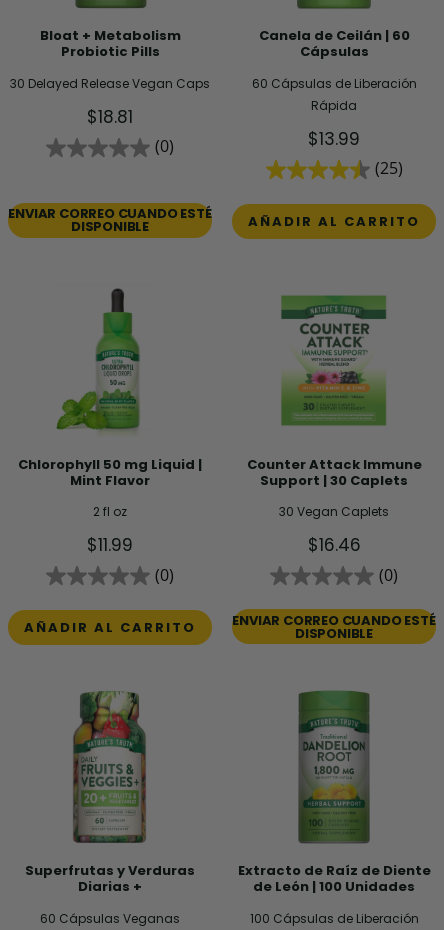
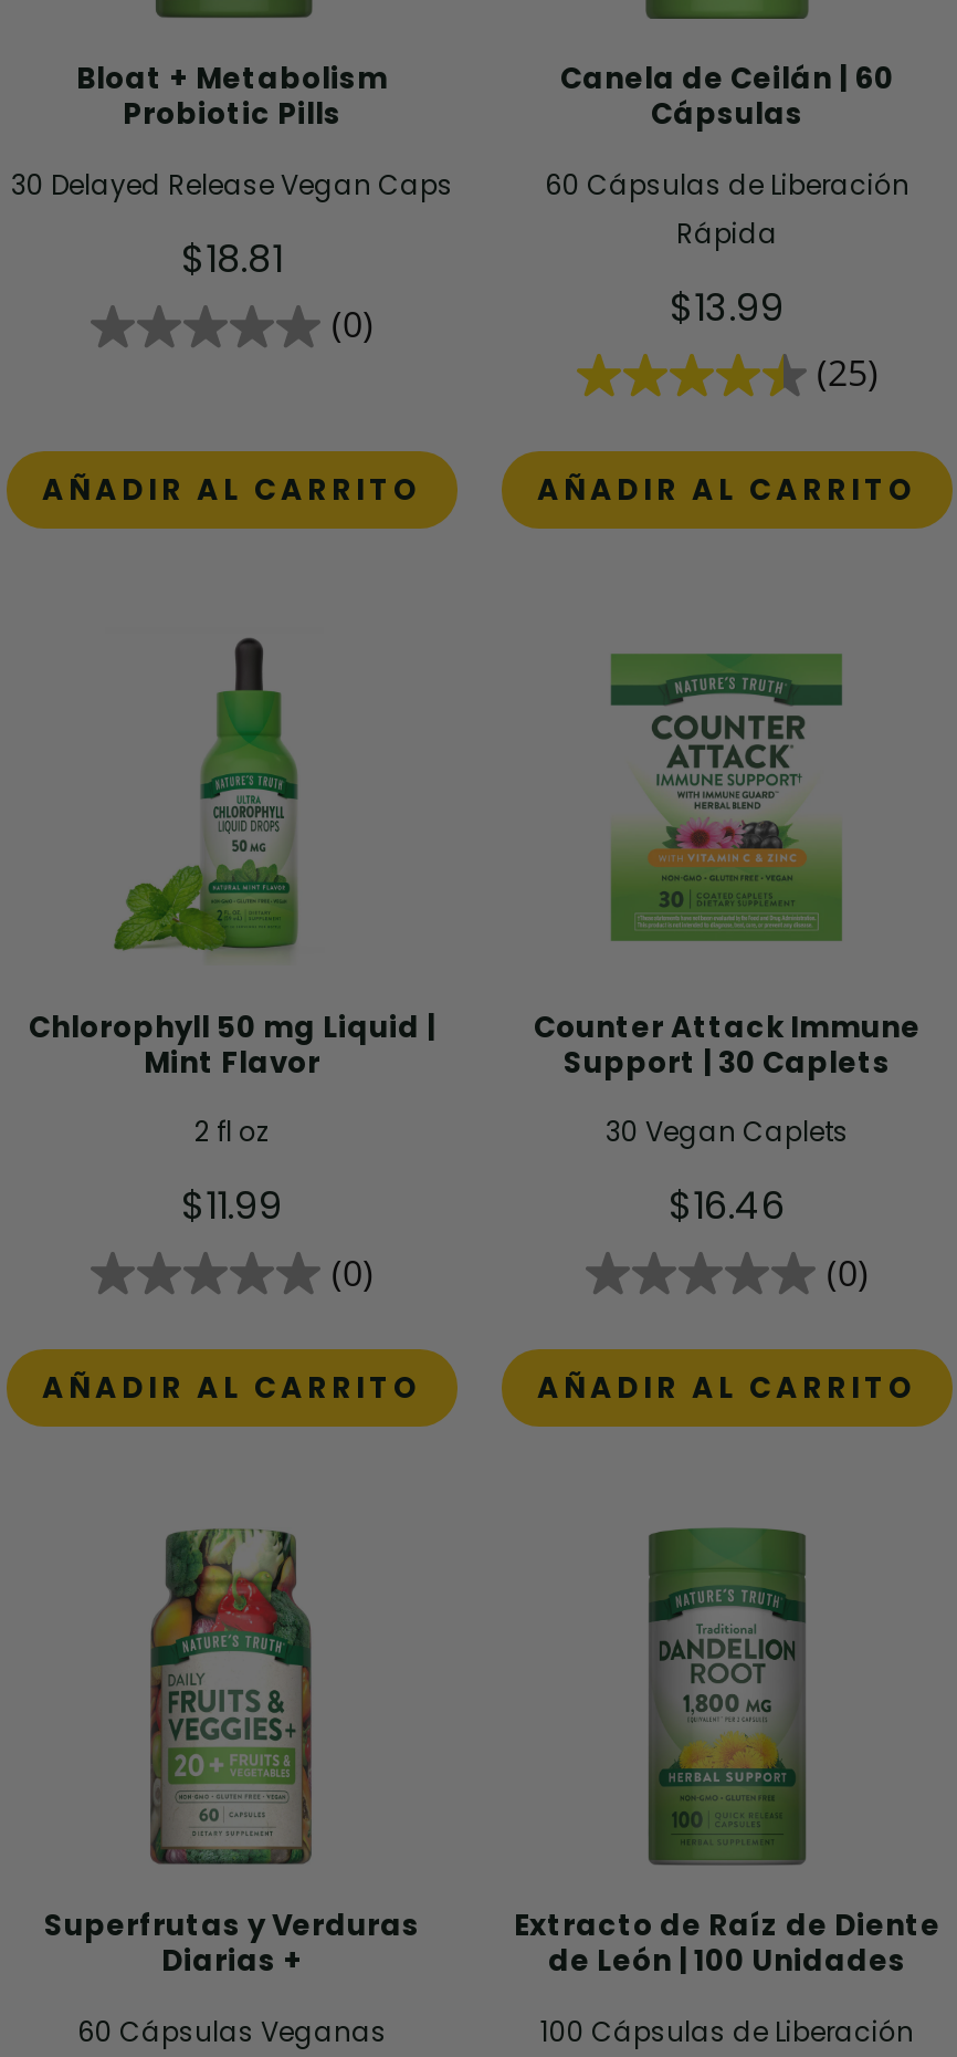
[8,204,211,236] ENVIAR CORREO CUANDO ESTÉ | DISPONIBLE -> [42,468,422,510] AÑADIR AL CARRITO
[232,611,435,643] ENVIAR CORREO CUANDO ESTÉ | DISPONIBLE -> [537,1367,917,1409] AÑADIR AL CARRITO

